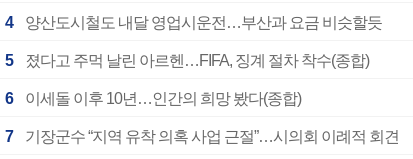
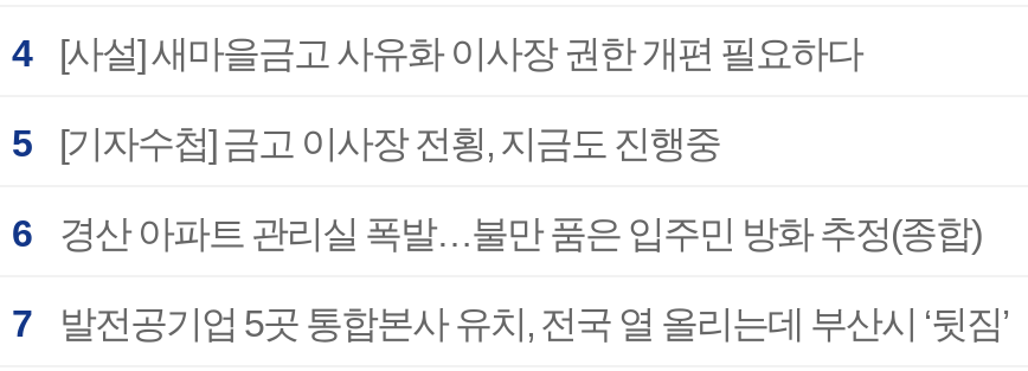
[25,14,382,31] 양산도시철도 내달 영업시운전…부산과 요금 비슷할듯 -> [59,33,862,73] [사설] 새마을금고 사유화 이사장 권한 개편 필요하다
[25,52,369,69] 졌다고 주먹 날린 아르헨…FIFA, 징계 절차 착수(종합) -> [59,123,720,164] [기자수첩] 금고 이사장 전횡, 지금도 진행중
[25,90,301,107] 이세돌 이후 10년…인간의 희망 봤다(종합) -> [59,213,981,254] 경산 아파트 관리실 폭발…불만 품은 입주민 방화 추정(종합)
[25,128,399,145] 기장군수 “지역 유착 의혹 사업 근절”…시의회 이례적 회견 -> [59,303,1009,344] 발전공기업 5곳 통합본사 유치, 전국 열 올리는데 부산시 ‘뒷짐’

